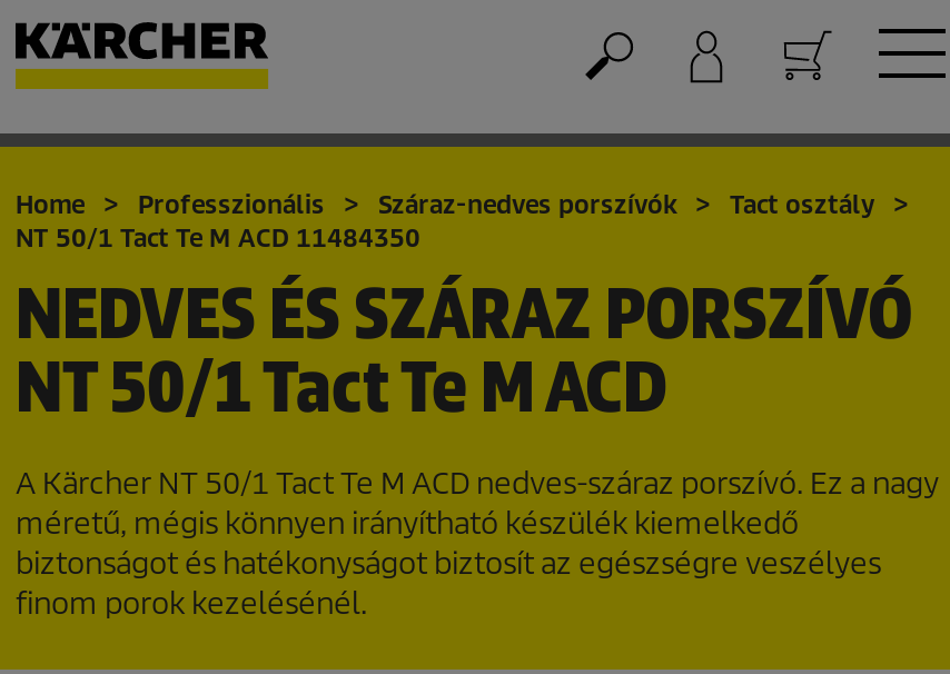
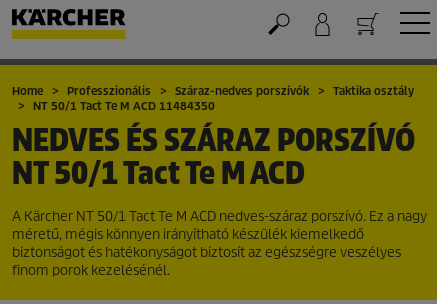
[730,189,874,220] Tact osztály -> [333,84,414,98] Taktika osztály

